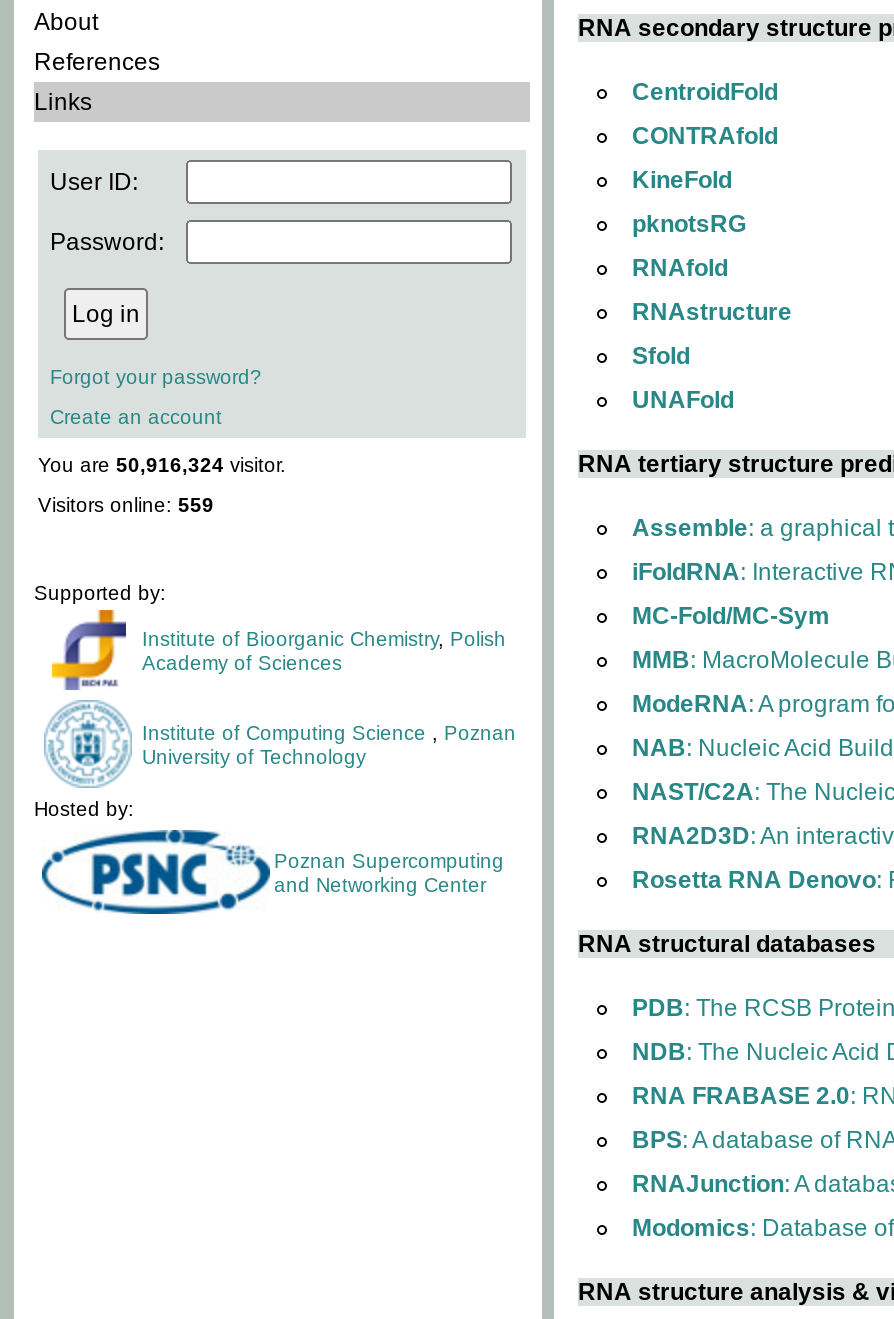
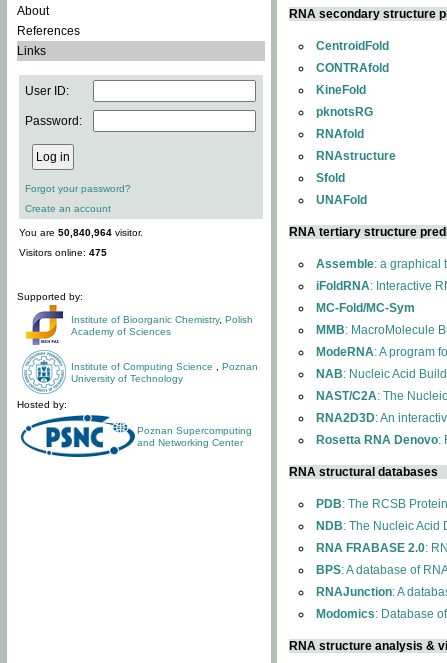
[38,454,286,476] You are 50,916,324 visitor. -> [19,227,143,238] You are 50,840,964 visitor.
[38,494,214,516] Visitors online: 559 -> [19,247,107,258] Visitors online: 475

